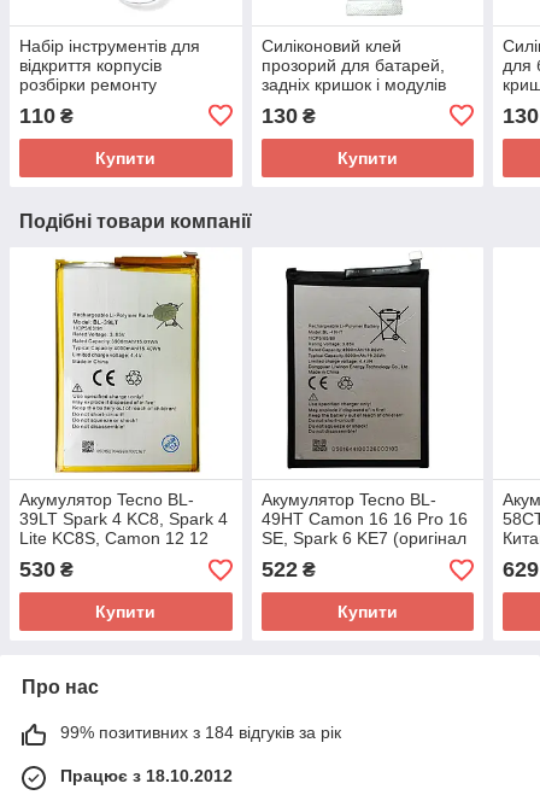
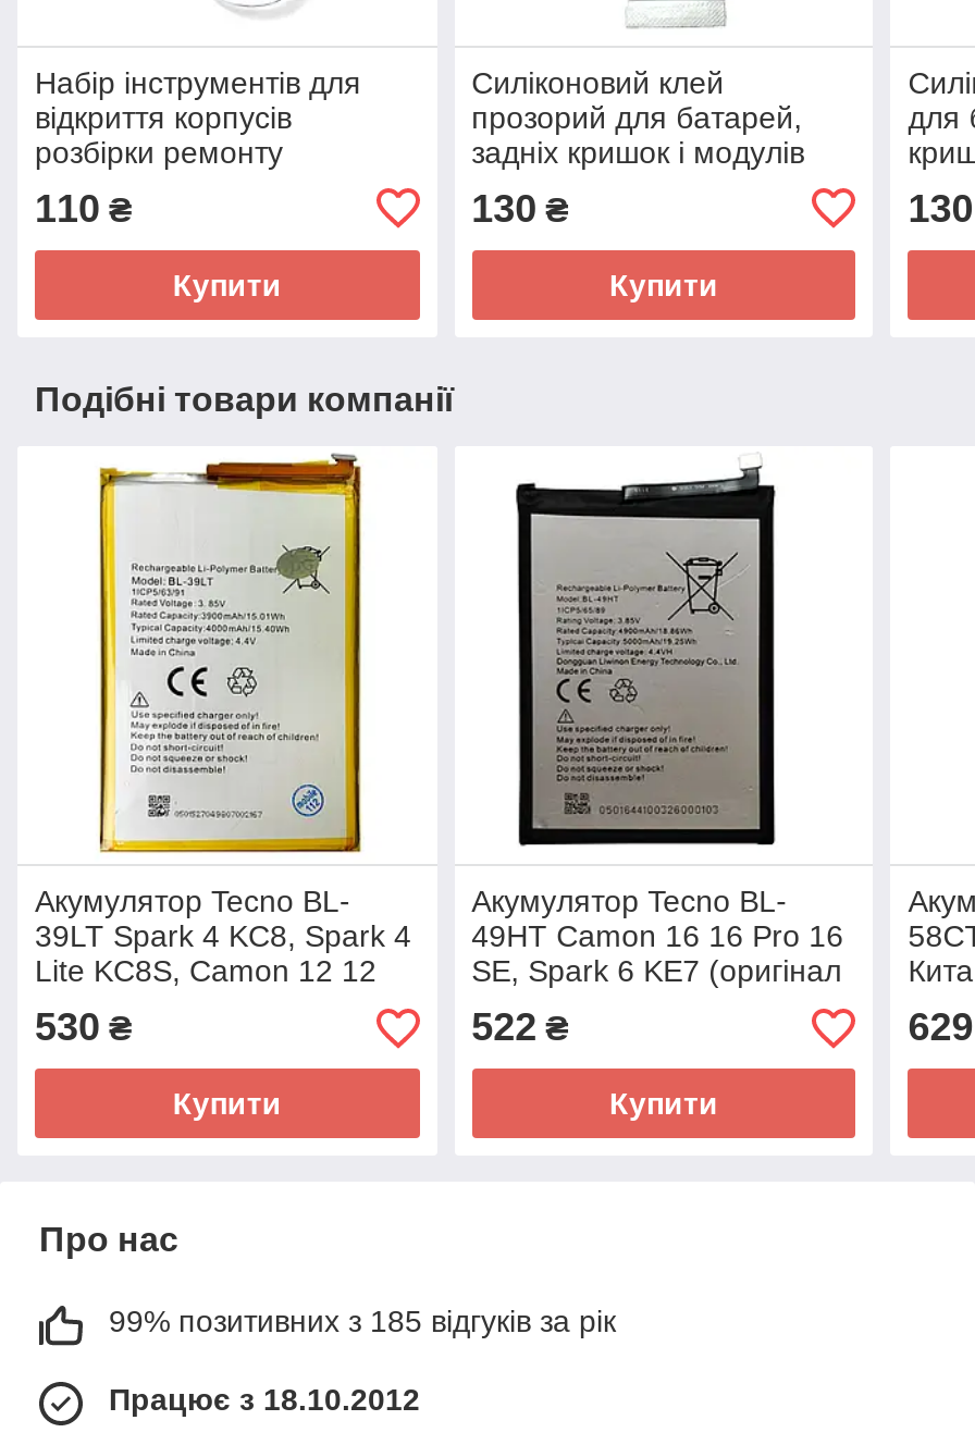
[60,723,341,742] 99% позитивних з 184 відгуків за рік -> [109,1305,616,1339] 99% позитивних з 185 відгуків за рік

